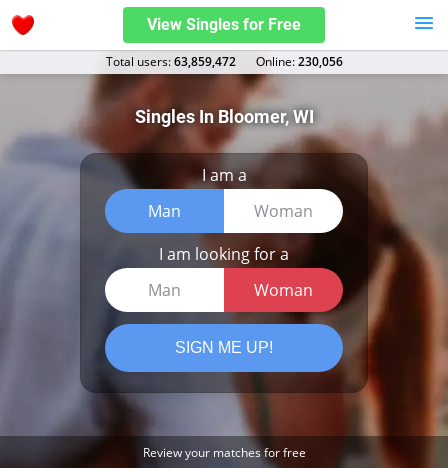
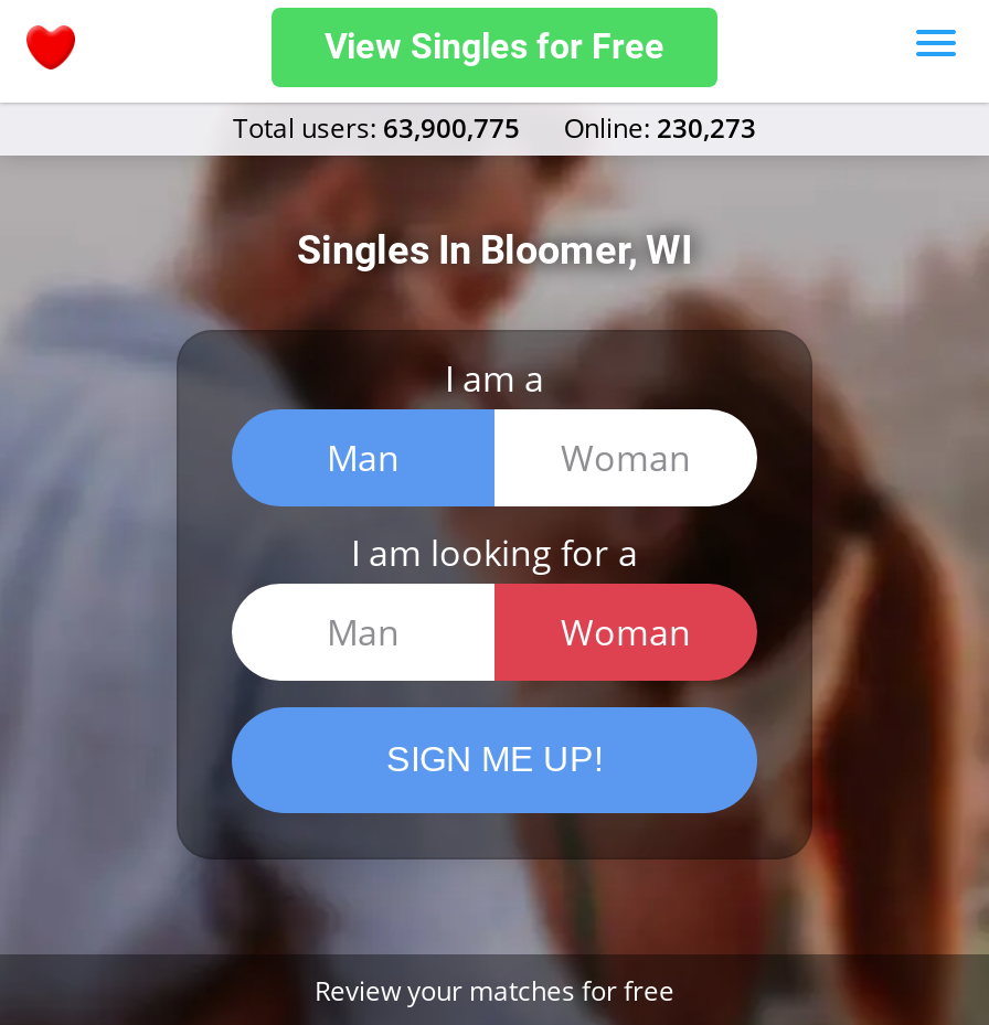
[105,53,235,70] Total users: 63,859,472 -> [233,109,520,147] Total users: 63,900,775
[255,53,342,70] Оnline: 230,056 -> [564,109,756,147] Оnline: 230,273

